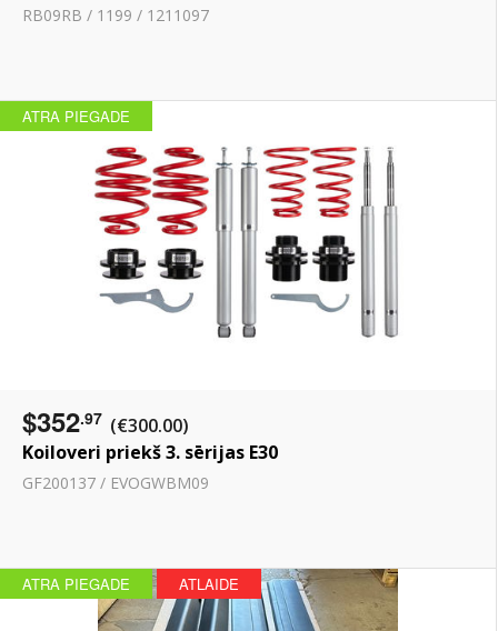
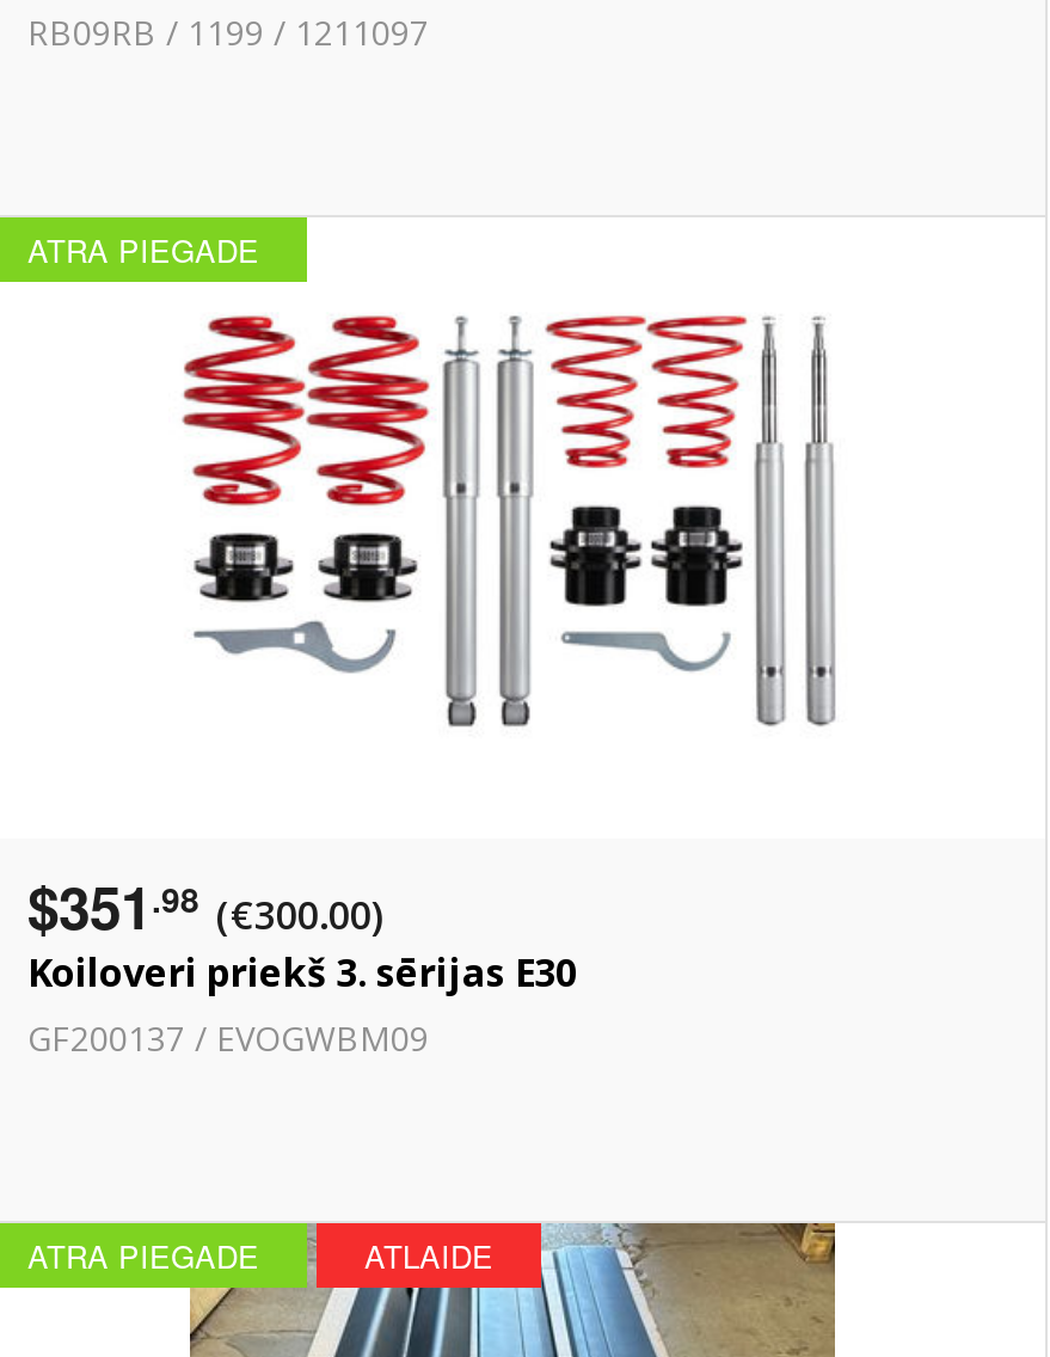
[22,402,189,440] $352.97 (€300.00) -> [27,865,386,946] $351.98 (€300.00)

